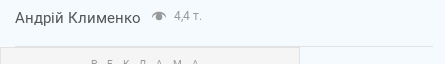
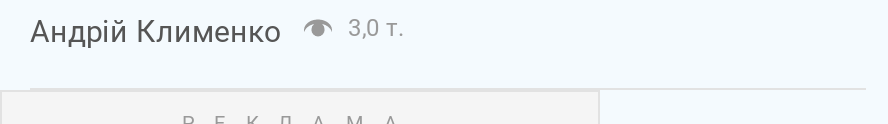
[174,9,202,23] 4,4 т. -> [348,13,404,41] 3,0 т.

